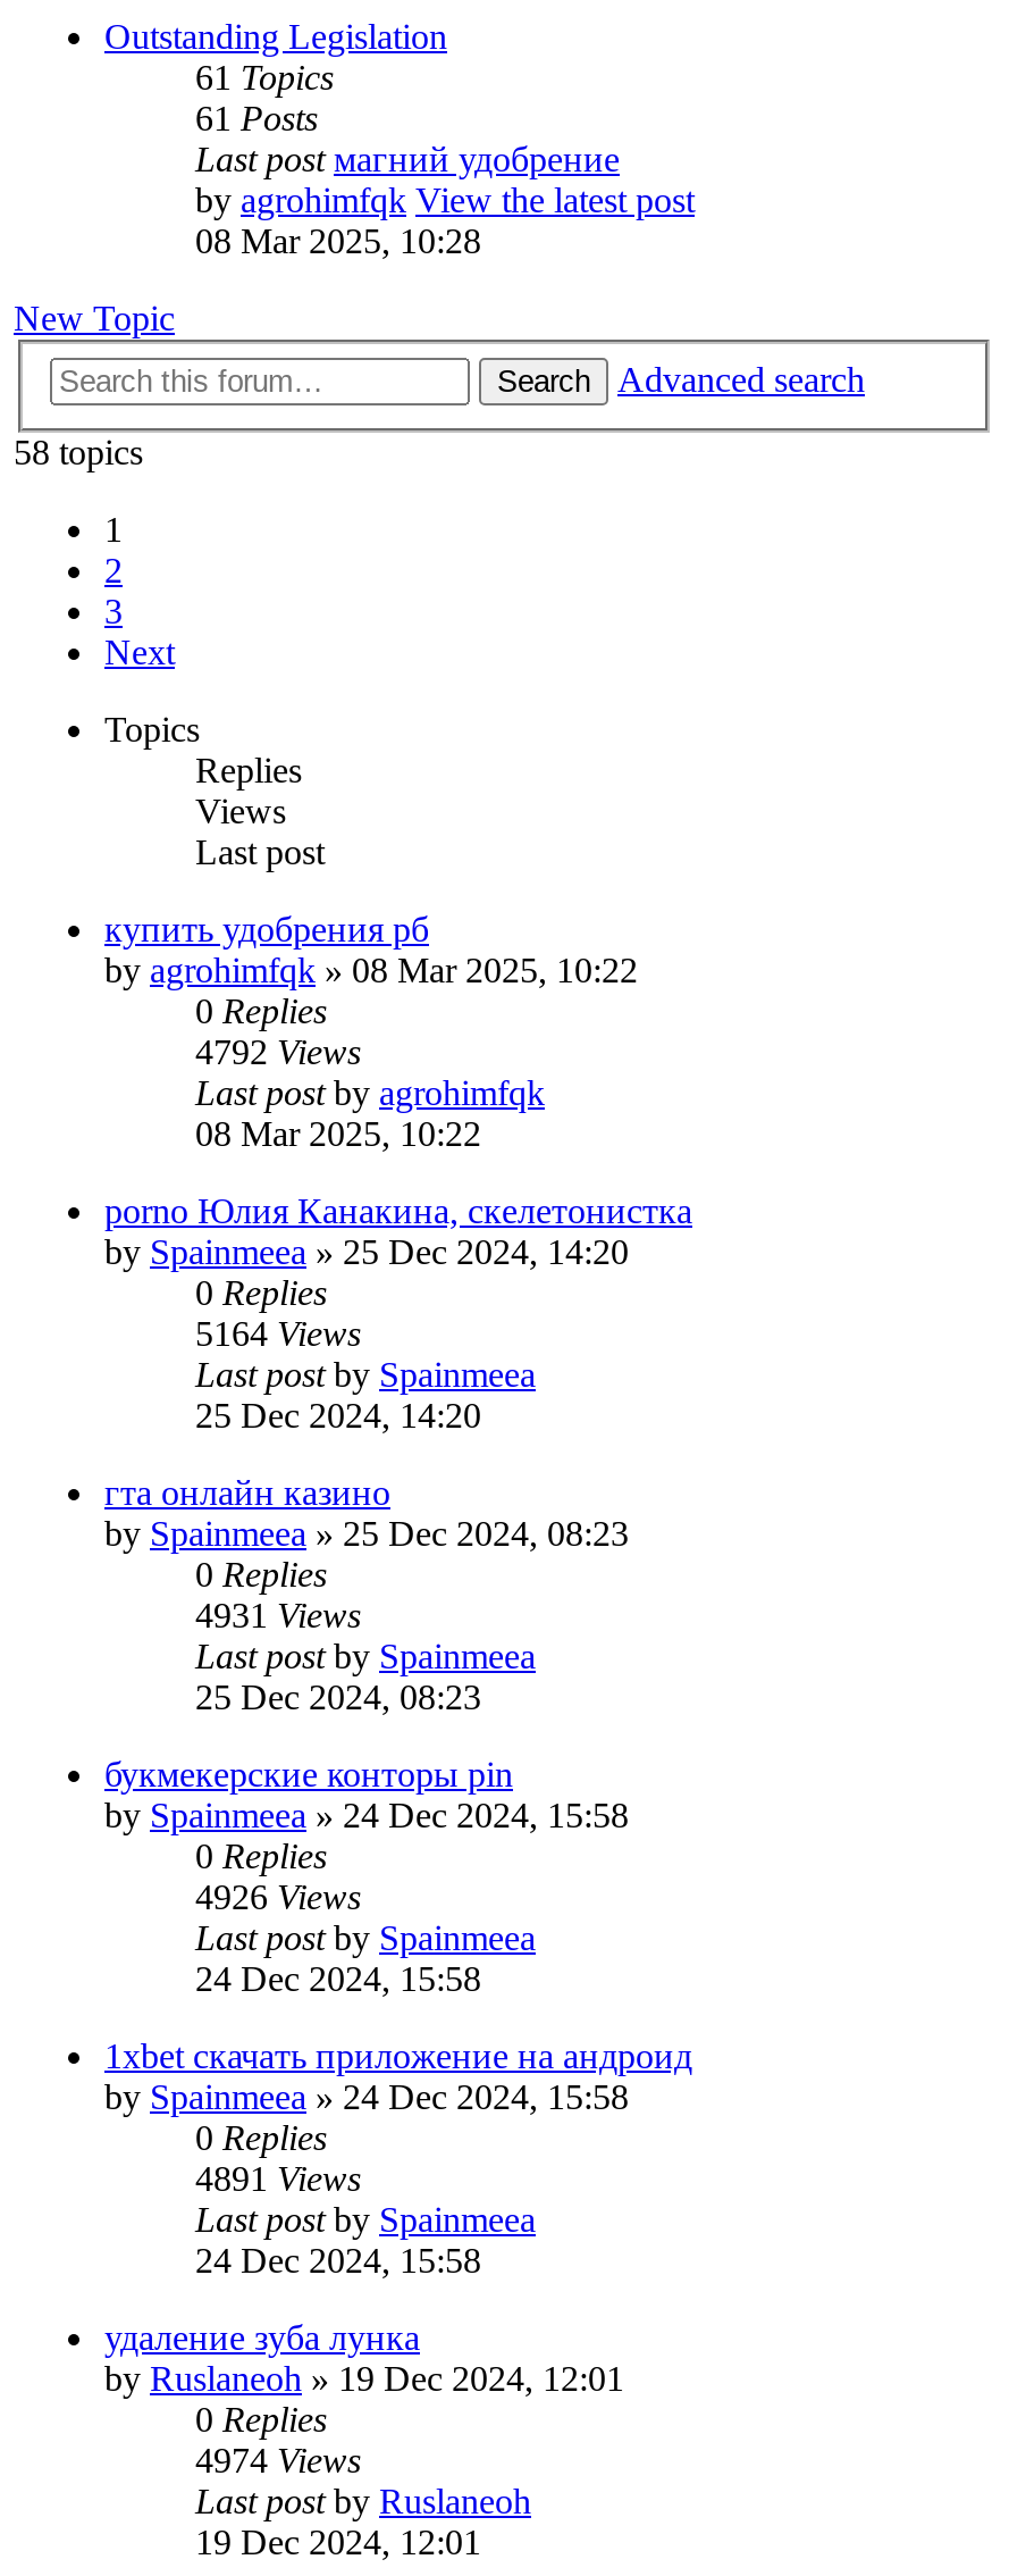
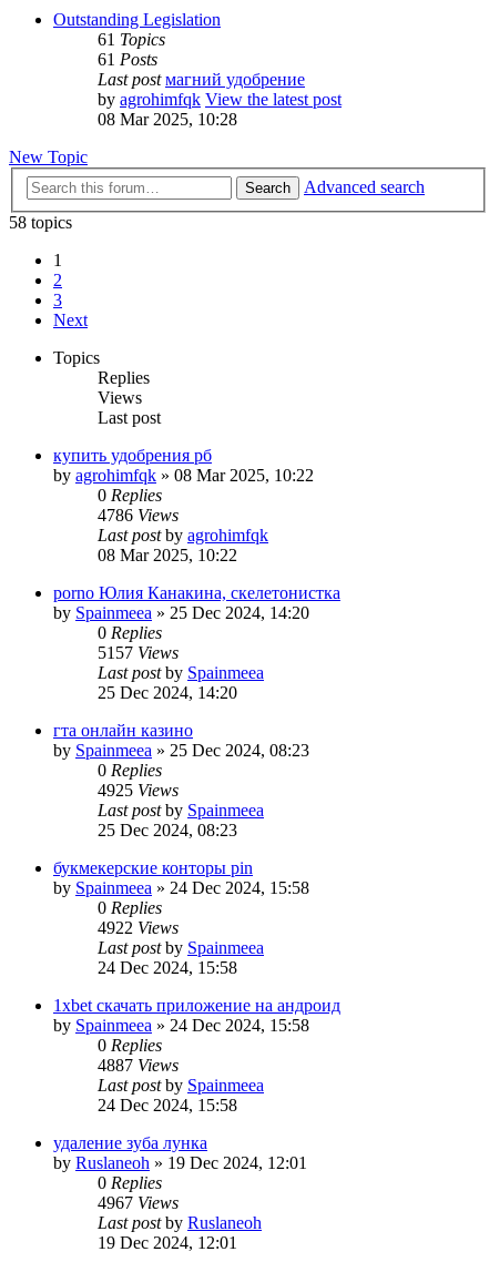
[195,1032,361,1071] 4792 Views -> [98,506,179,524] 4786 Views
[195,1314,361,1353] 5164 Views -> [98,643,179,662] 5157 Views
[195,1596,361,1634] 4931 Views -> [98,781,179,799] 4925 Views
[195,1877,361,1916] 4926 Views -> [98,918,179,937] 4922 Views
[195,2159,361,2198] 4891 Views -> [98,1056,179,1074] 4887 Views
[195,2441,361,2479] 4974 Views -> [98,1193,179,1212] 4967 Views

